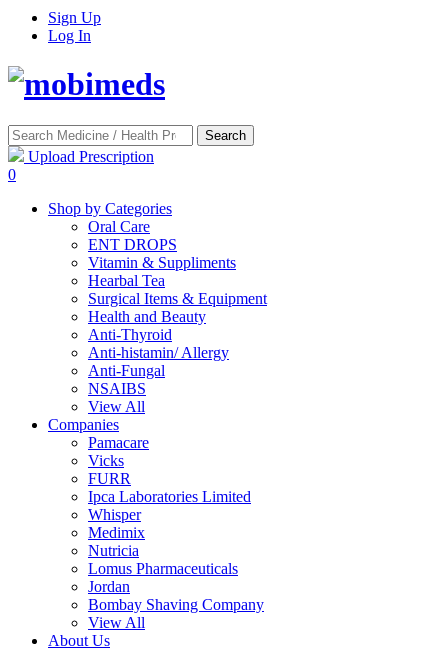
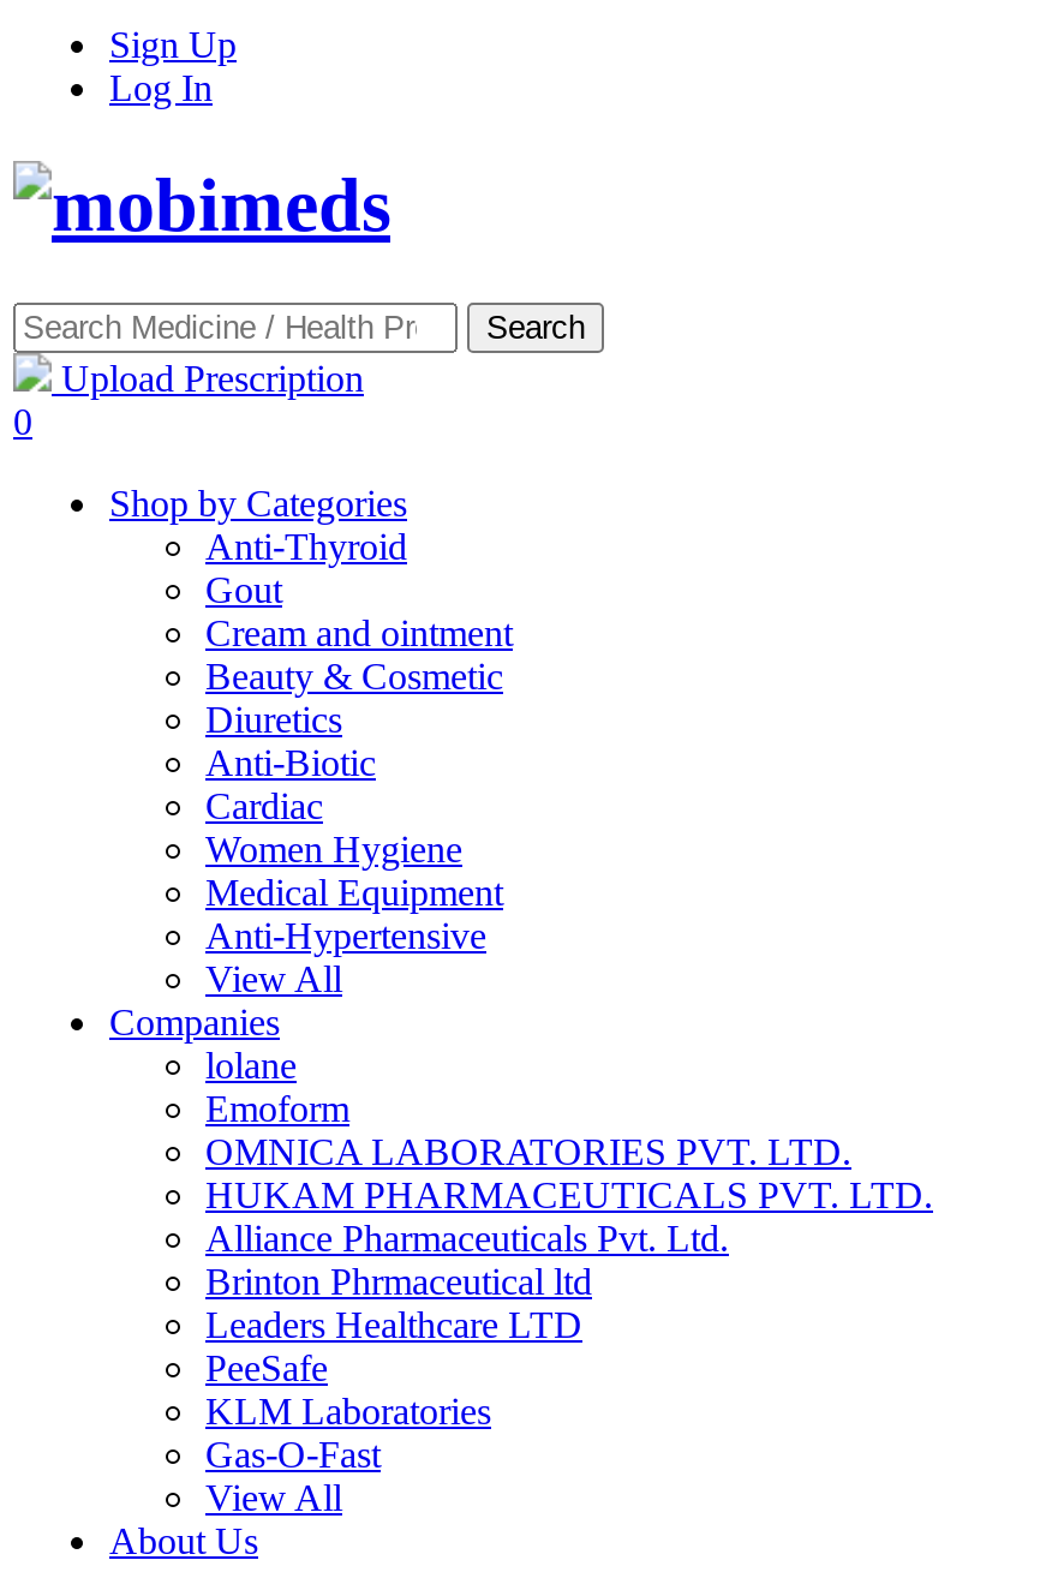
[88,218,267,325] Oral Care | ENT DROPS | Vitamin & Suppliments | Hearbal Tea | Surgical Items & Equipment | Health and Beauty -> none
moved [88,326,172,343] -> [205,526,407,567]: Anti-Thyroid
[88,344,229,397] Anti-histamin/ Allergy | Anti-Fungal | NSAIBS -> [205,569,513,956] Gout | Cream and ointment | Beauty & Cosmetic | Diuretics | Anti-Biotic | Cardiac | Women Hygiene | Medical Equipment | Anti-Hypertensive
[88,434,264,613] Pamacare | Vicks | FURR | Ipca Laboratories Limited | Whisper | Medimix | Nutricia | Lomus Pharmaceuticals | Jordan | Bombay Shaving Company -> [205,1045,933,1474] lolane | Emoform | OMNICA LABORATORIES PVT. LTD. | HUKAM PHARMACEUTICALS PVT. LTD. | Alliance Pharmaceuticals Pvt. Ltd. | Brinton Phrmaceutical ltd | Leaders Healthcare LTD | PeeSafe | KLM Laboratories | Gas-O-Fast

